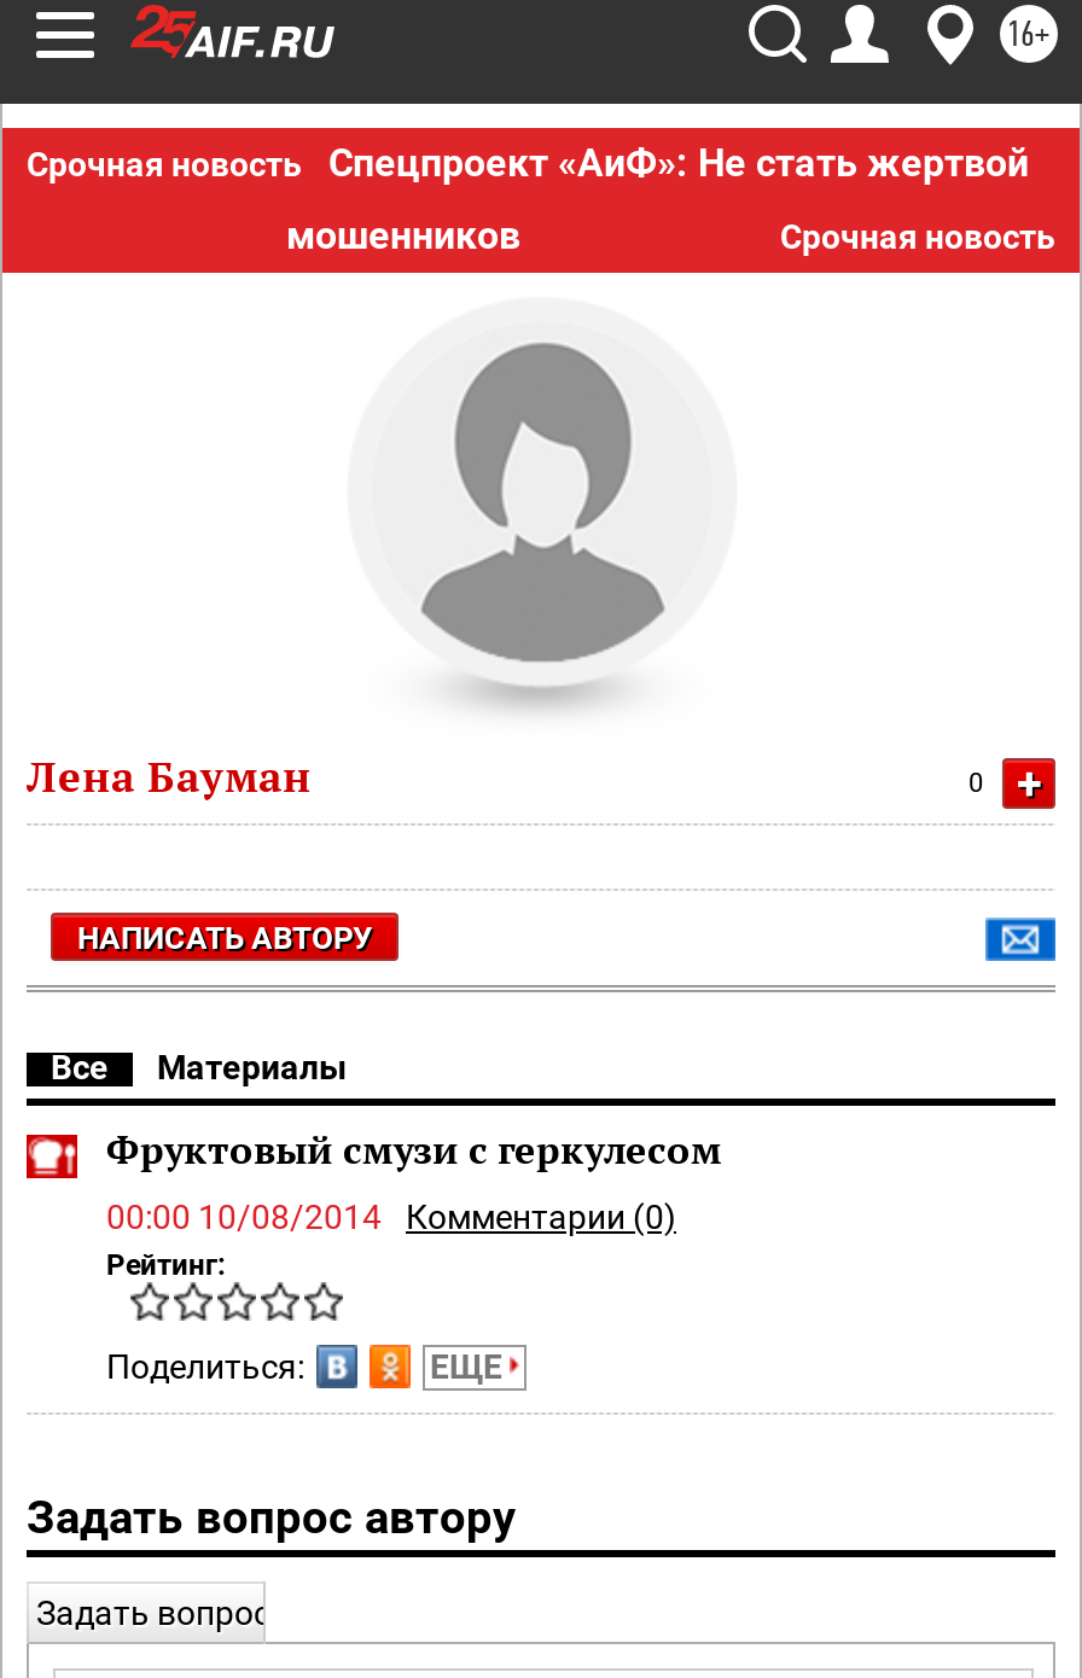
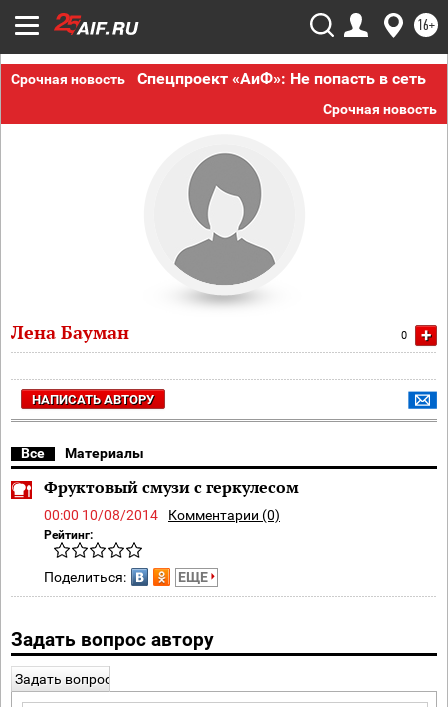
[286,140,1029,258] Спецпроект «АиФ»: Не стать жертвой | мошенников -> [136,69,425,88] Спецпроект «АиФ»: Не попасть в сеть

